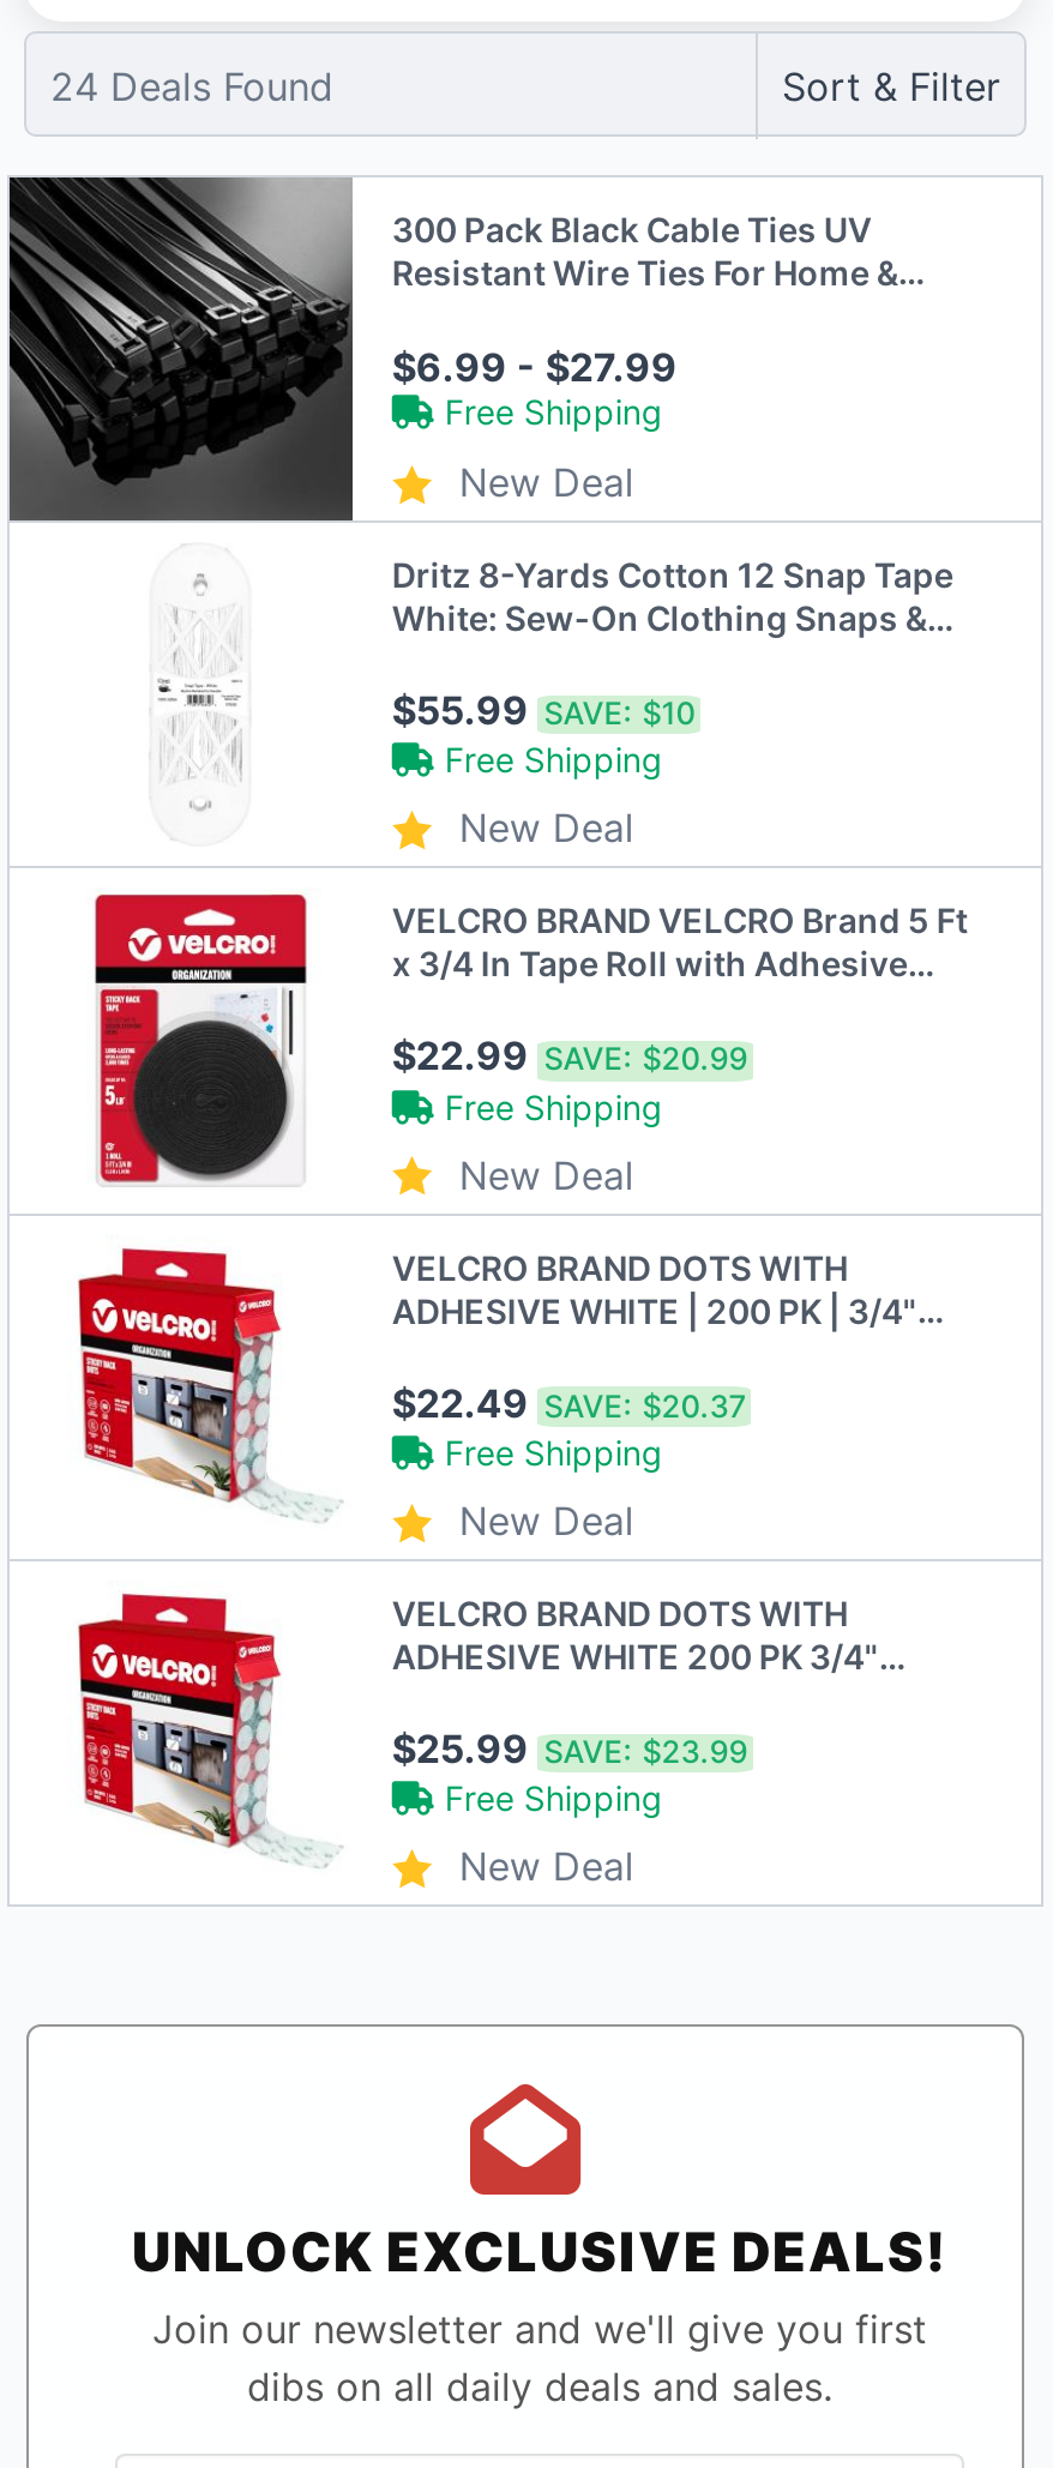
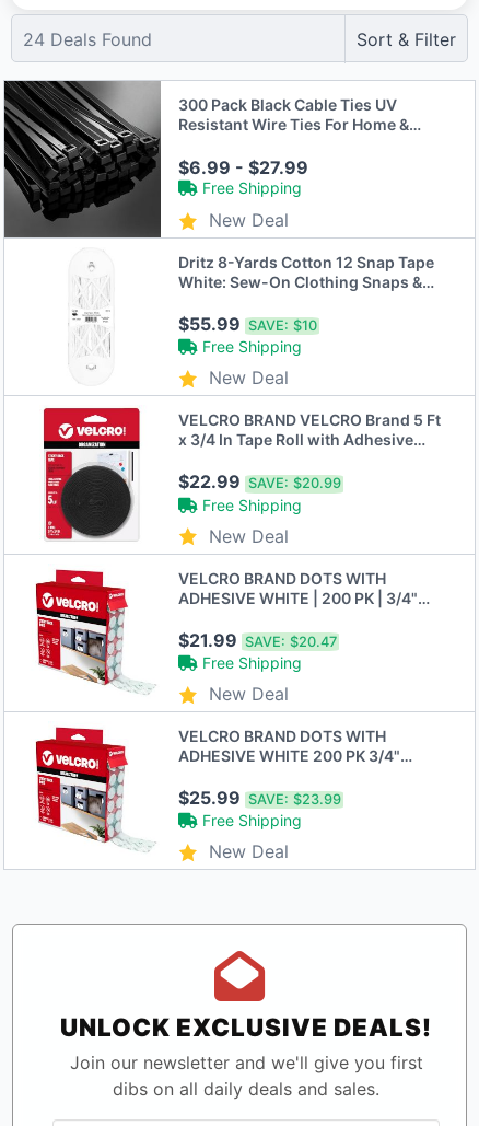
[392,1378,745,1426] $22.49 SAVE: $20.37 -> [179,629,337,651] $21.99 SAVE: $20.47

